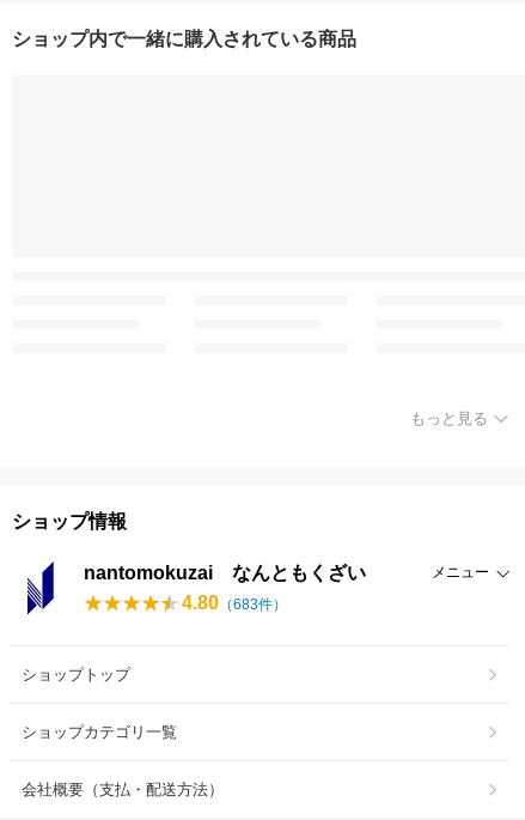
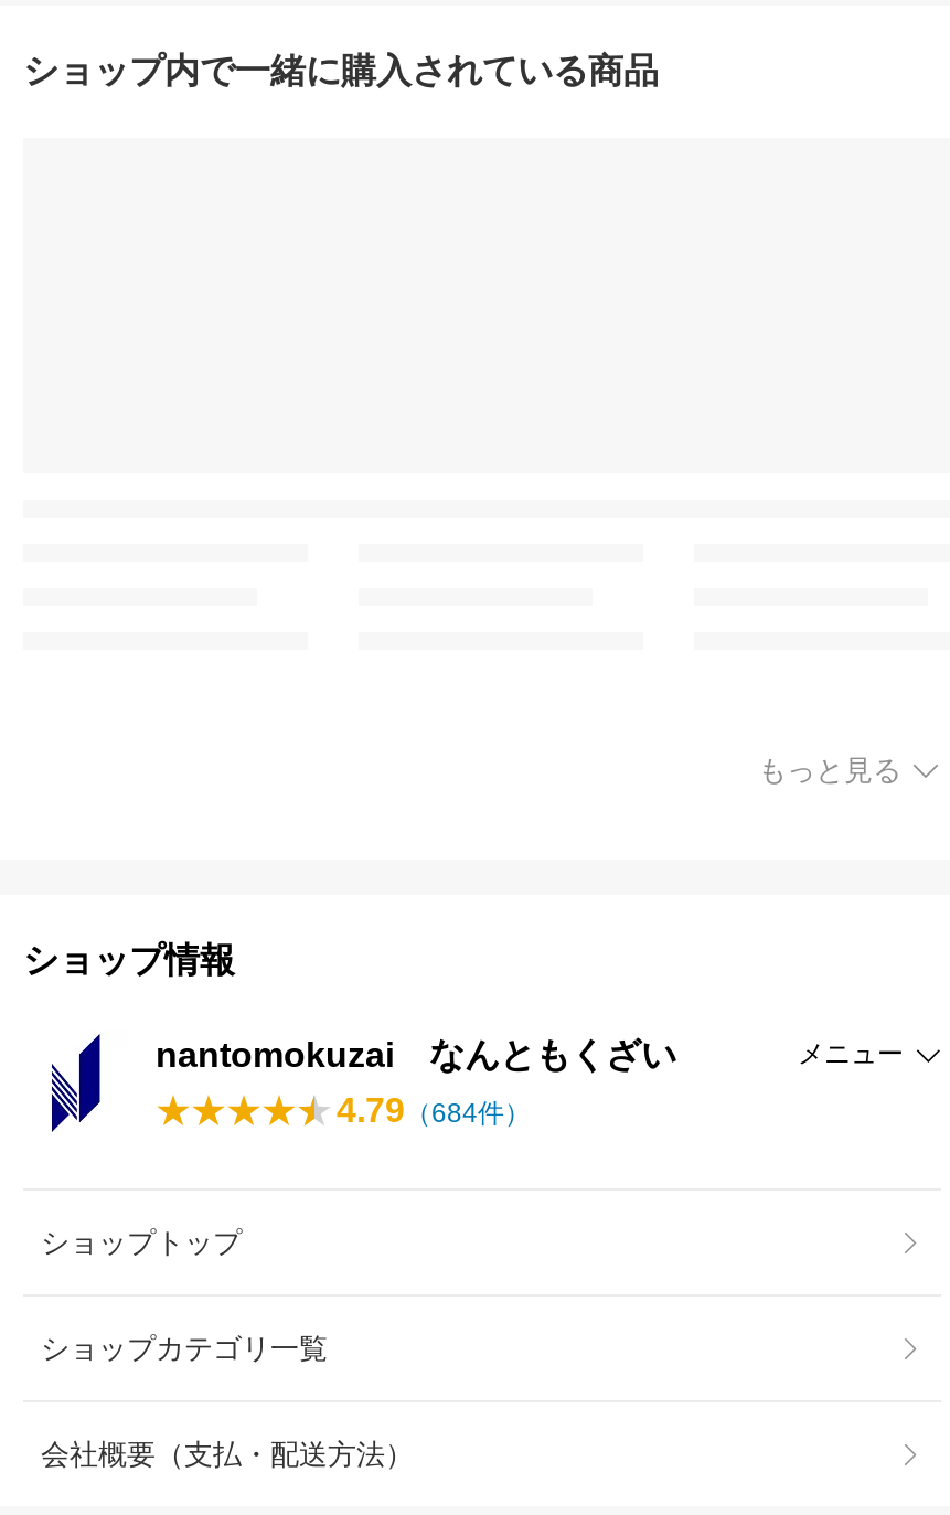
[182,593,287,613] 4.80（683件） -> [337,1092,531,1129] 4.79（684件）

